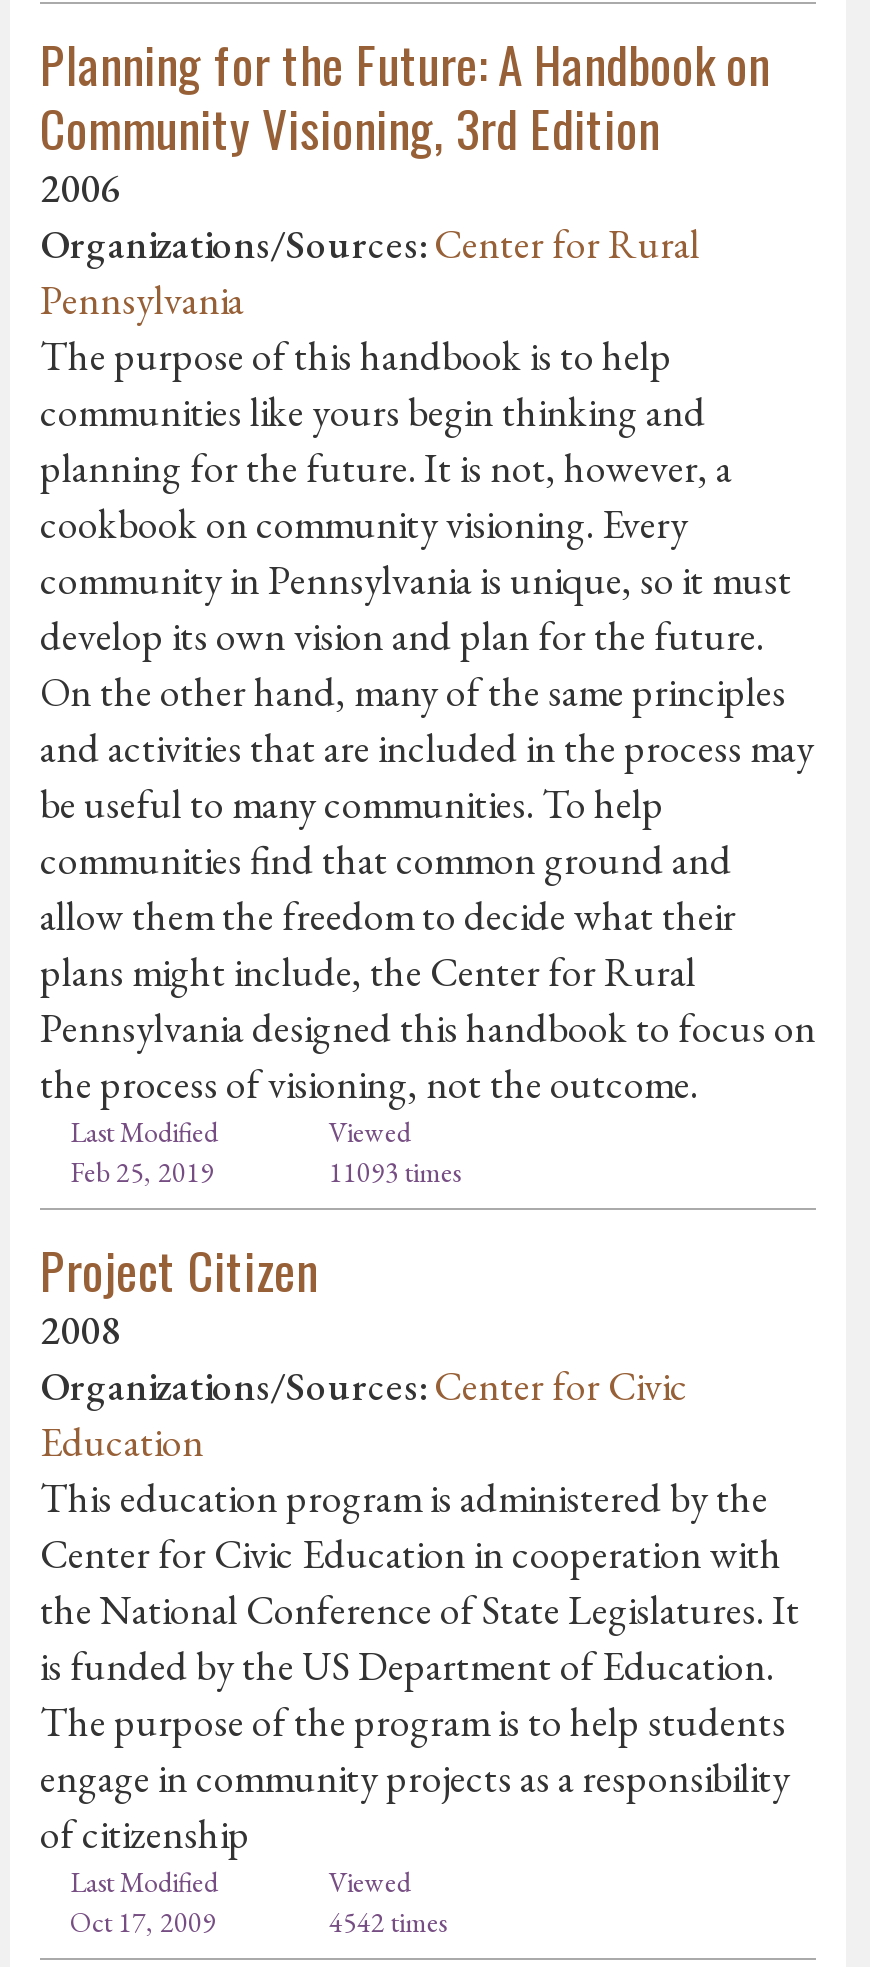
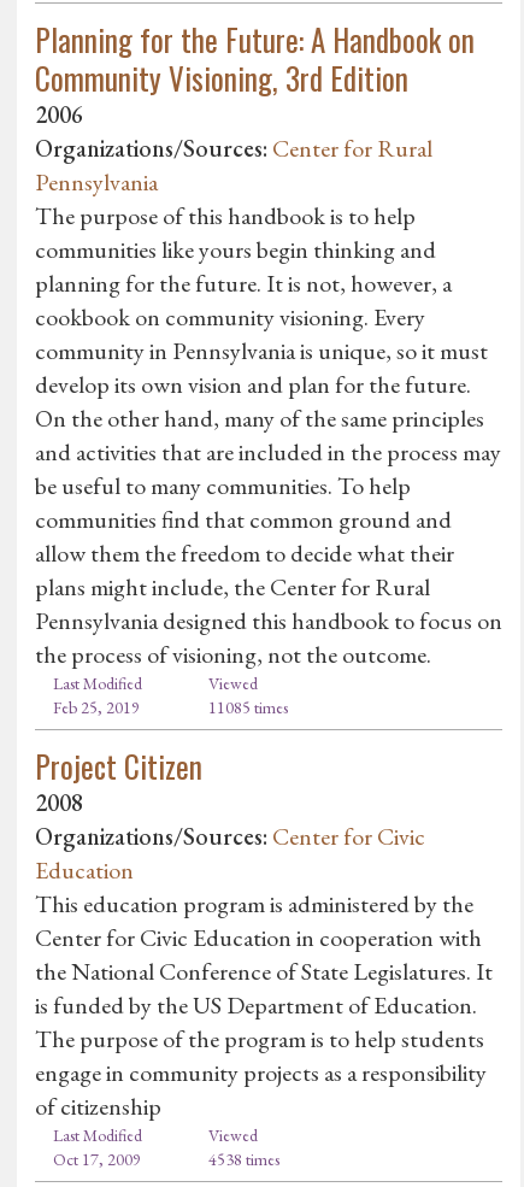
[329,1154,461,1190] 11093 times -> [209,696,288,718] 11085 times
[329,1904,447,1940] 4542 times -> [209,1148,280,1170] 4538 times

